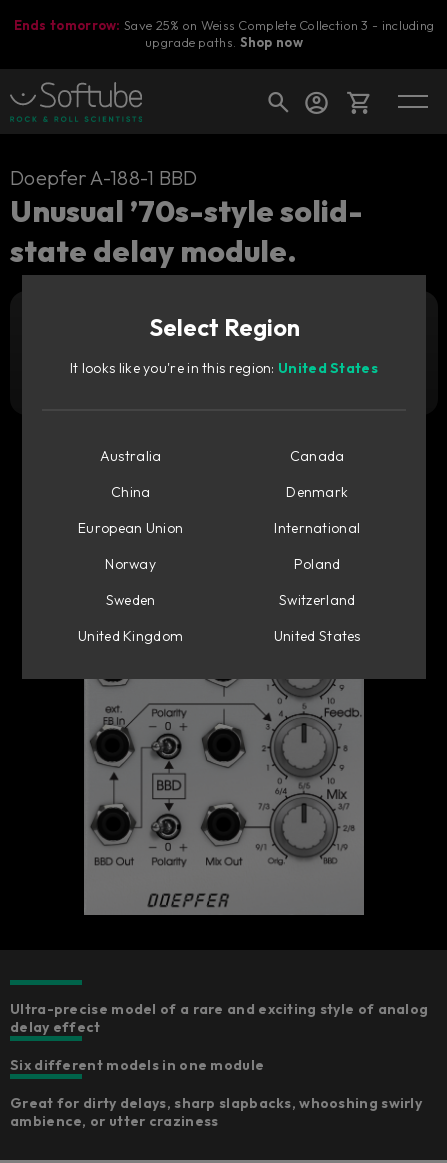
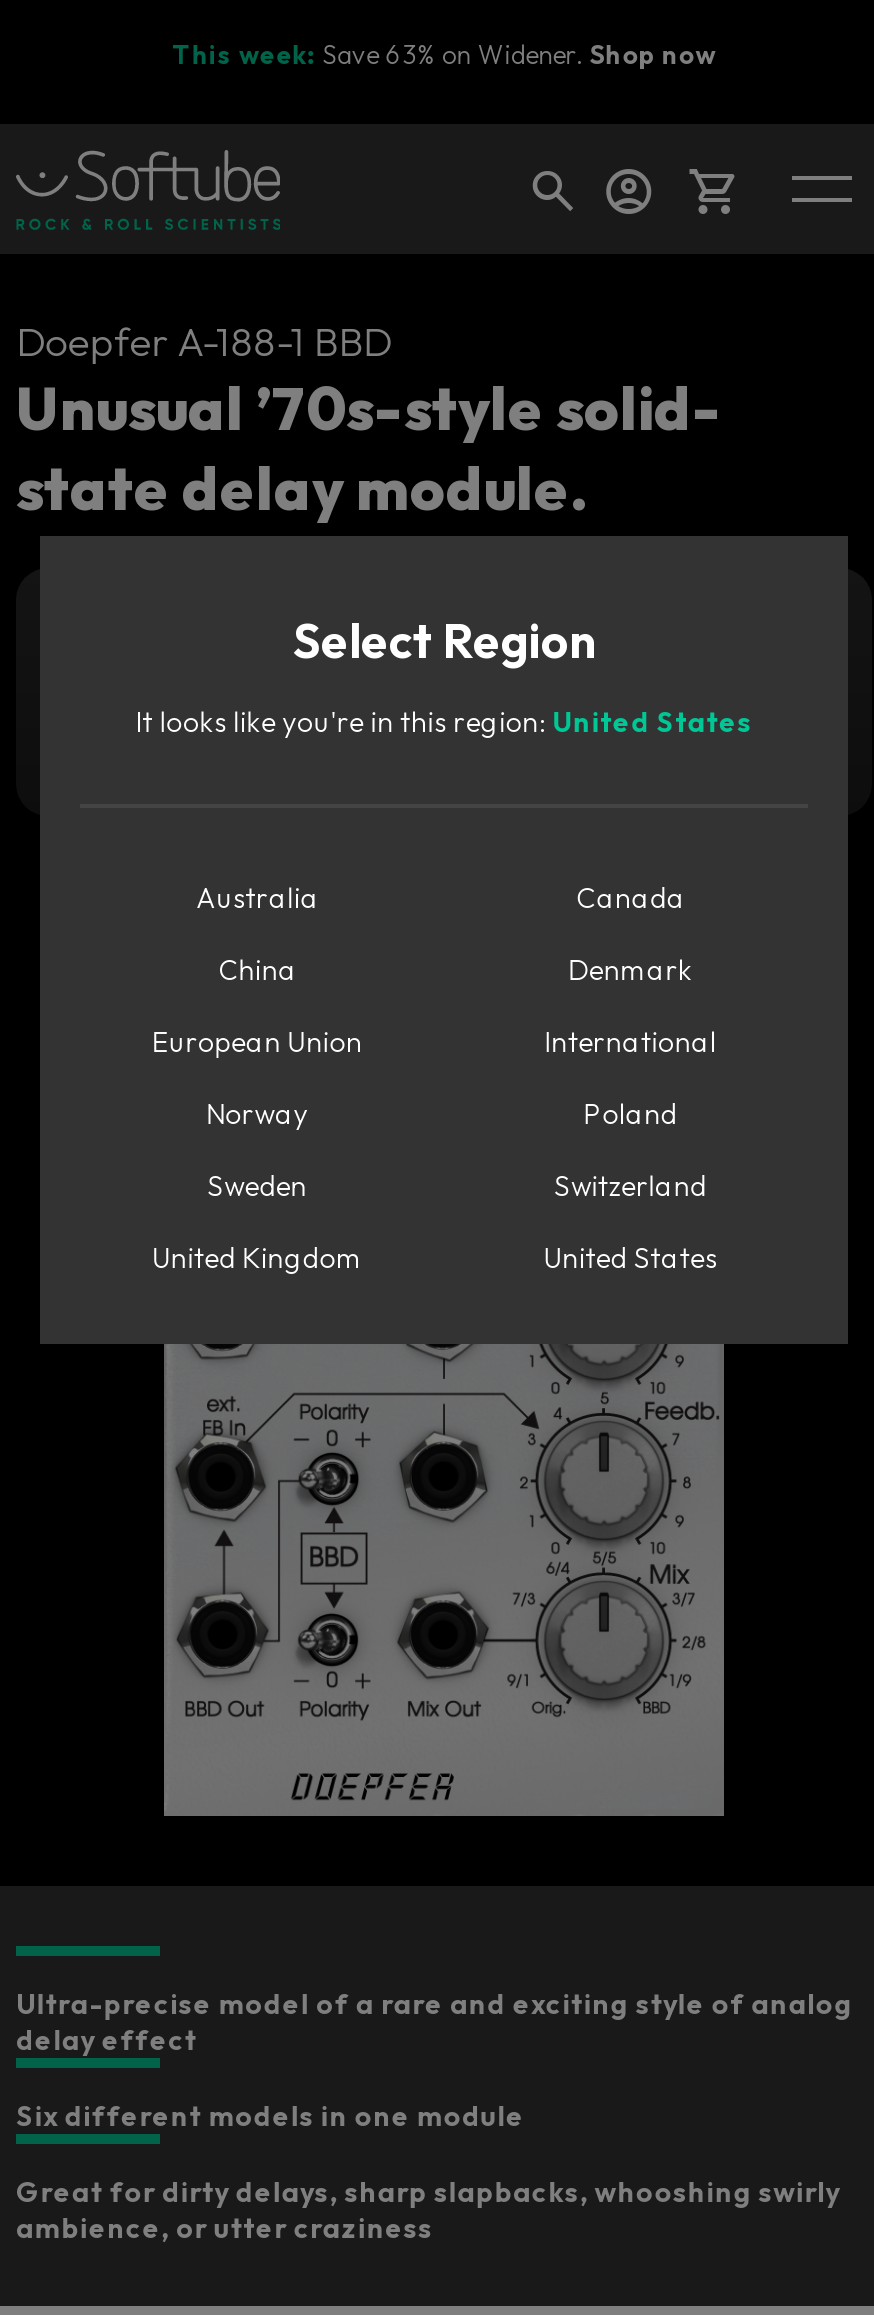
[14,17,434,50] Ends tomorrow: Save 25% on Weiss Complete Collection 3 - including | upgrade paths. Shop now -> [172,37,716,69] This week: Save 63% on Widener. Shop now

